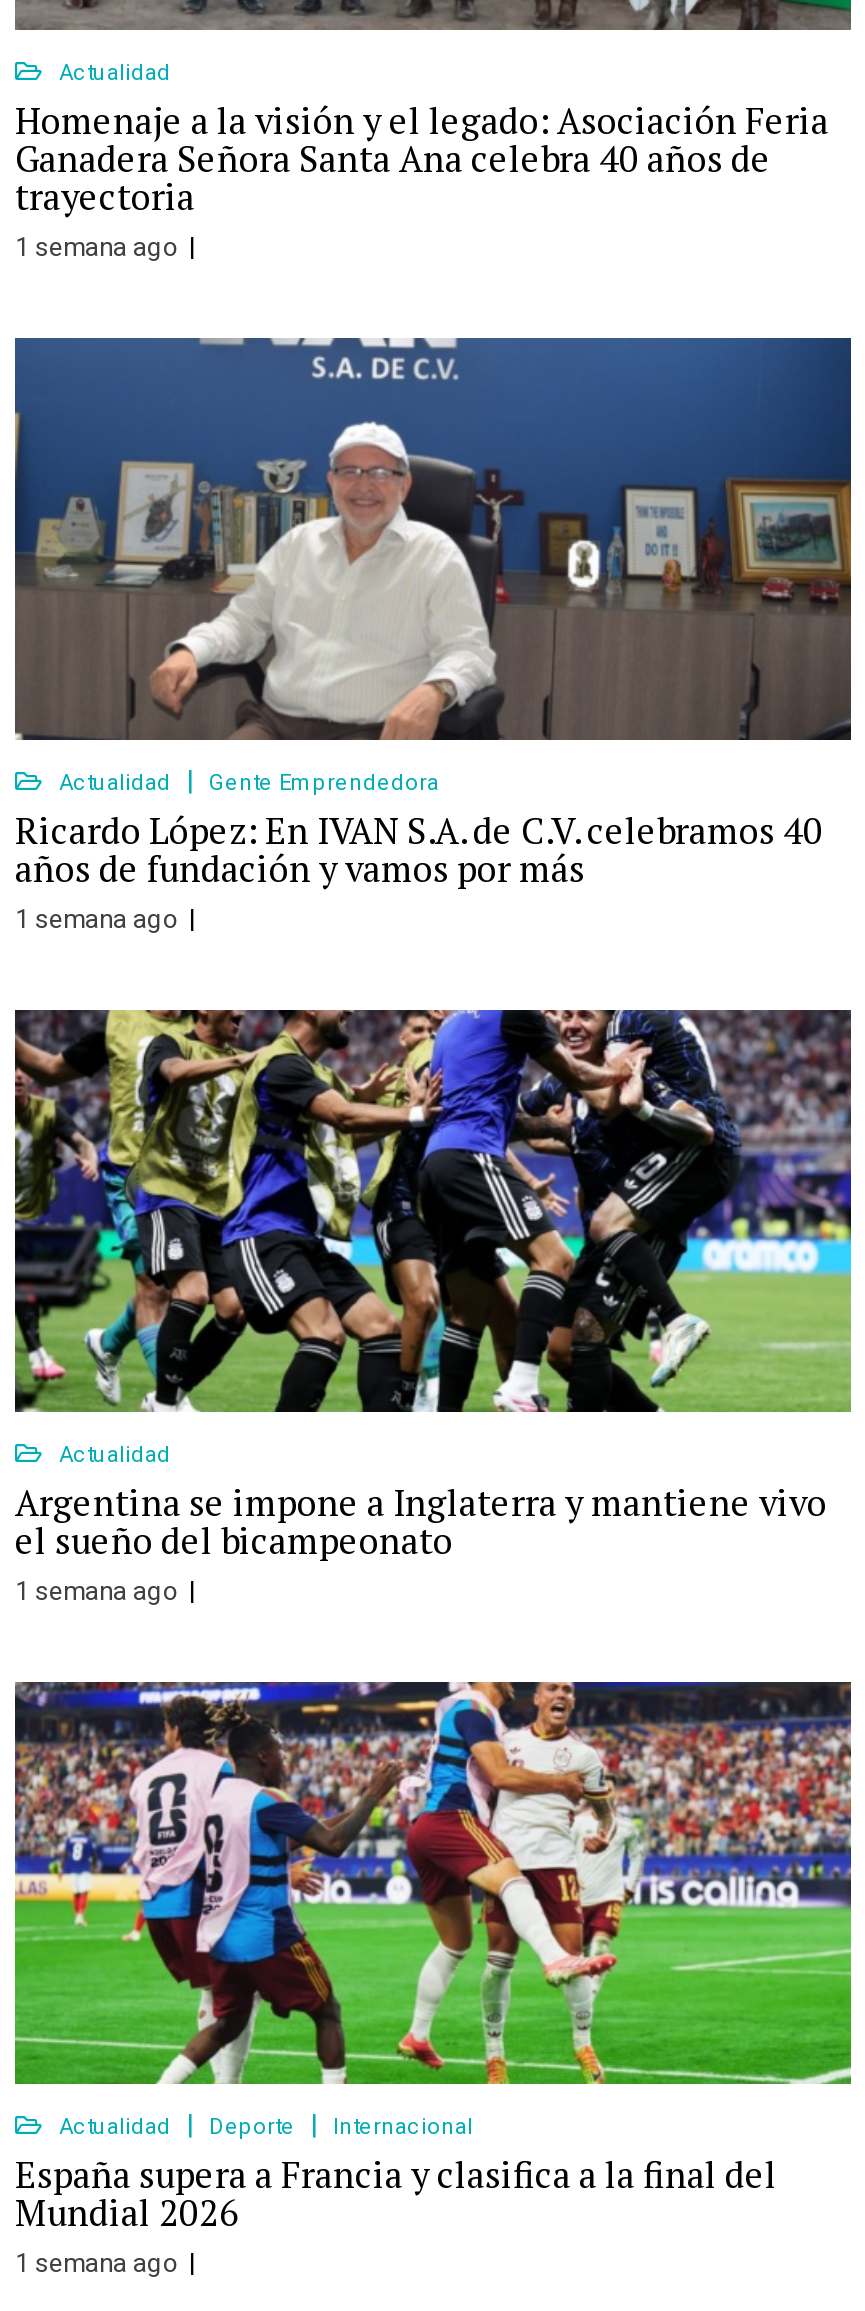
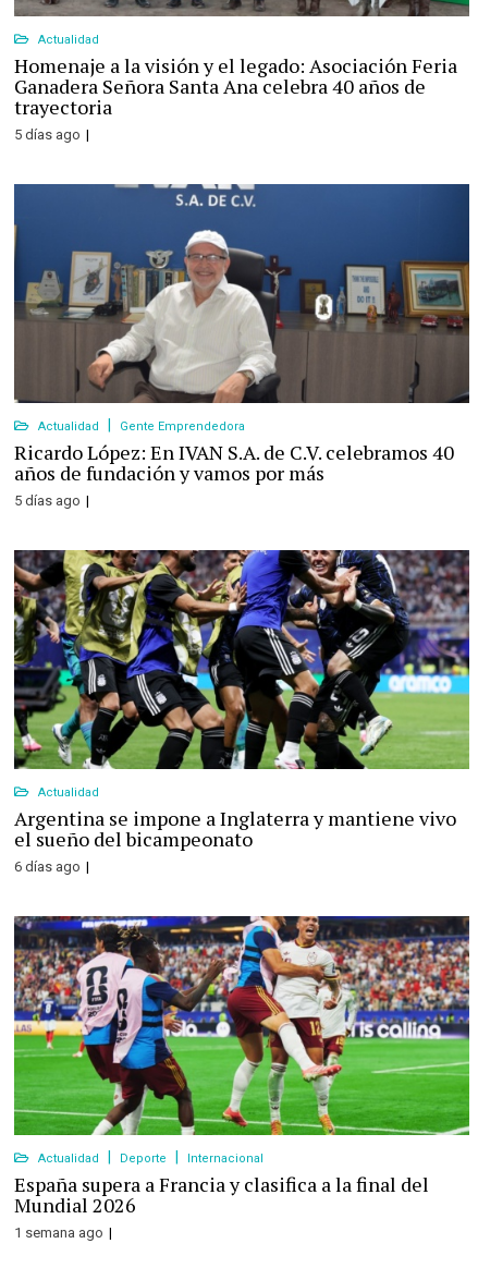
[15,233,179,263] 1 semana ago -> [14,127,81,143] 5 días ago
[15,905,179,935] 1 semana ago -> [14,493,81,509] 5 días ago
[15,1577,179,1607] 1 semana ago -> [14,859,81,875] 6 días ago

